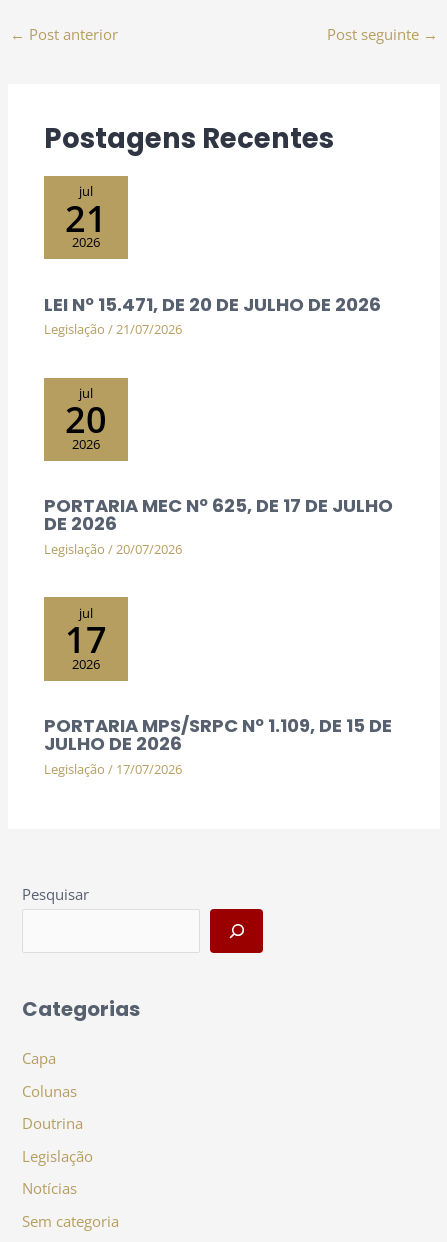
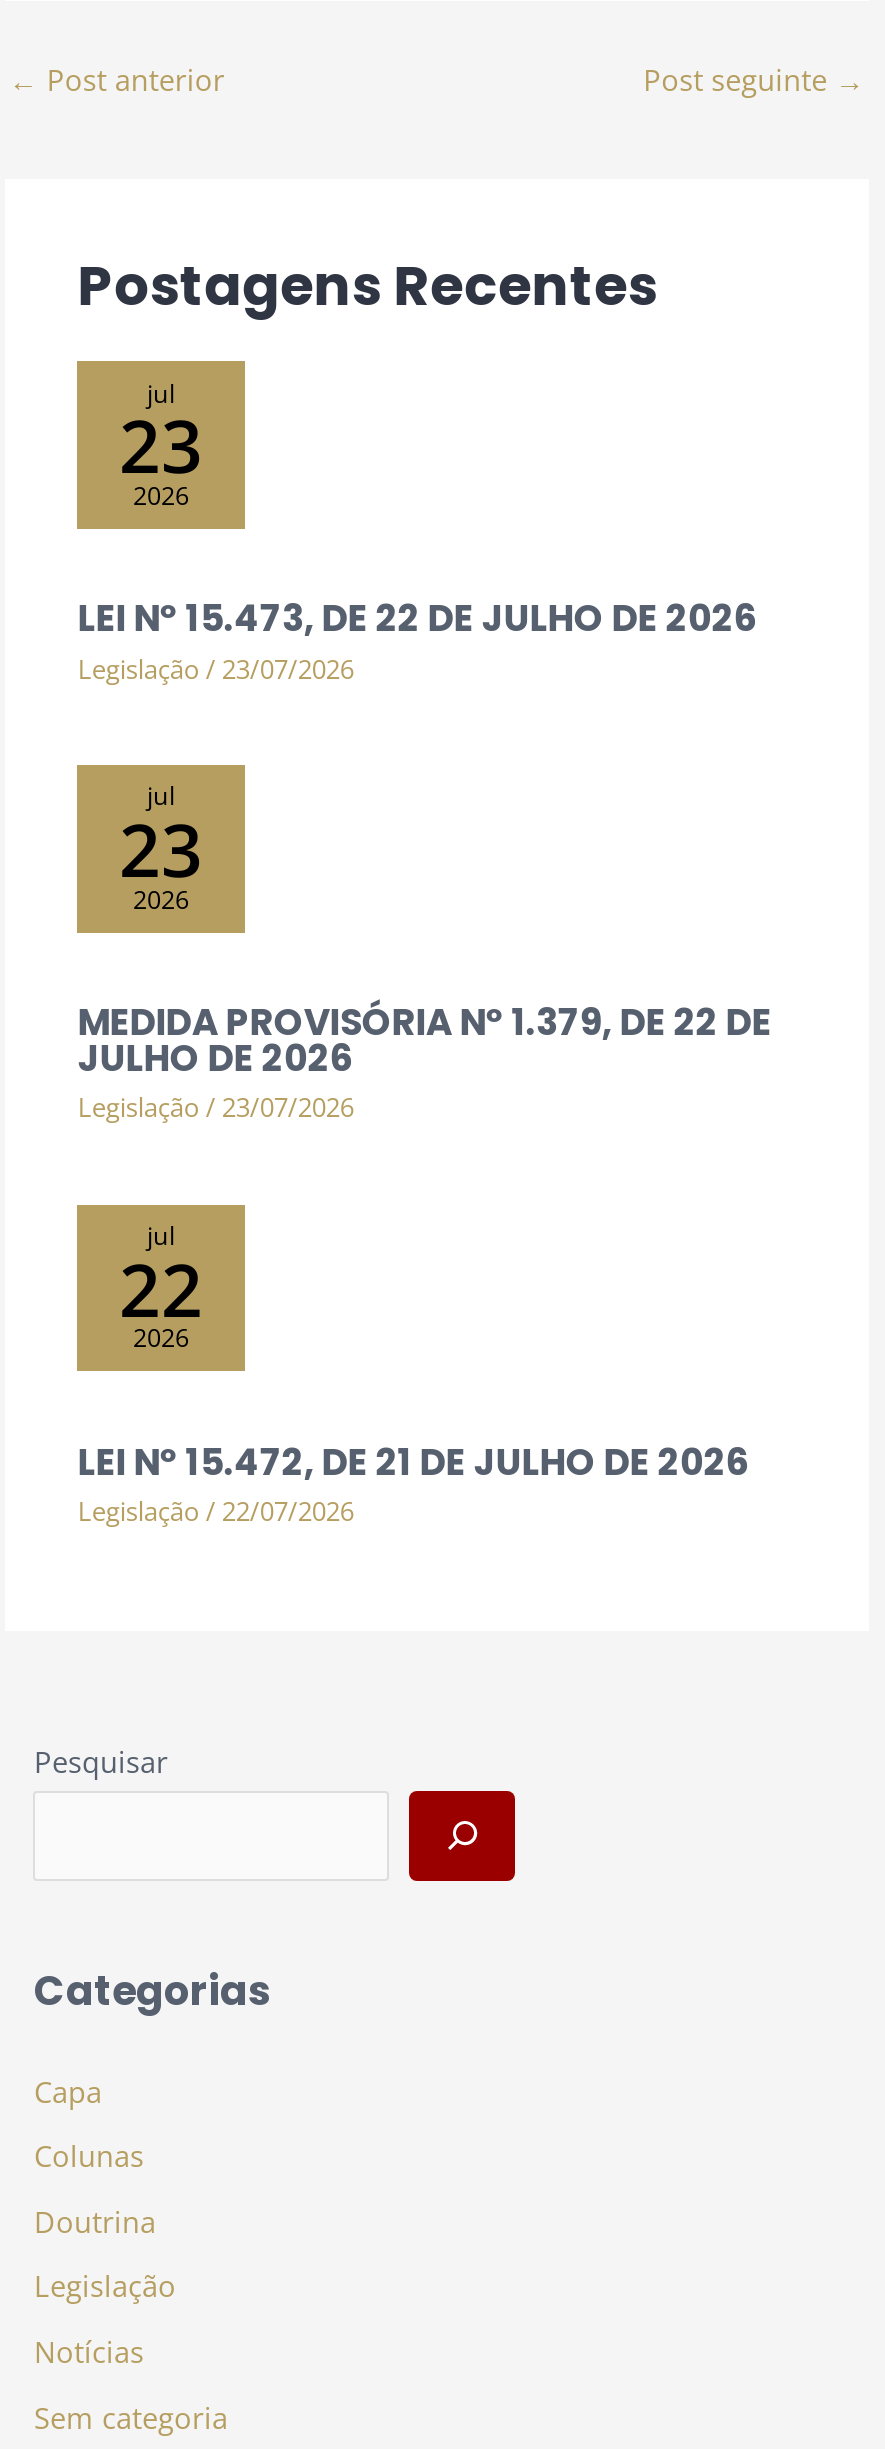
[65,193,107,243] 21 -> [119,395,203,495] 23
[44,292,381,317] LEI Nº 15.471, DE 20 DE JULHO DE 2026 -> [78,593,758,643] LEI Nº 15.473, DE 22 DE JULHO DE 2026
[44,320,182,338] Legislação / 21/07/2026 -> [78,650,354,686] Legislação / 23/07/2026
[65,394,107,444] 20 -> [119,799,203,899] 23
[44,493,393,558] PORTARIA MEC Nº 625, DE 17 DE JULHO | DE 2026 | Legislação / 20/07/2026 -> [78,997,772,1125] MEDIDA PROVISÓRIA Nº 1.379, DE 22 DE | JULHO DE 2026 | Legislação / 23/07/2026
[65,614,107,664] 17 -> [119,1238,203,1338] 22
[44,713,392,777] PORTARIA MPS/SRPC Nº 1.109, DE 15 DE | JULHO DE 2026 | Legislação / 17/07/2026 -> [78,1436,750,1529] LEI Nº 15.472, DE 21 DE JULHO DE 2026 | Legislação / 22/07/2026

